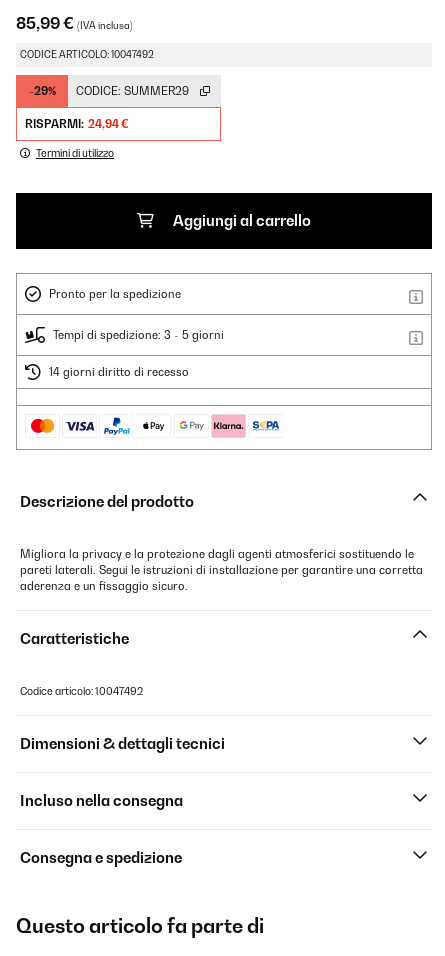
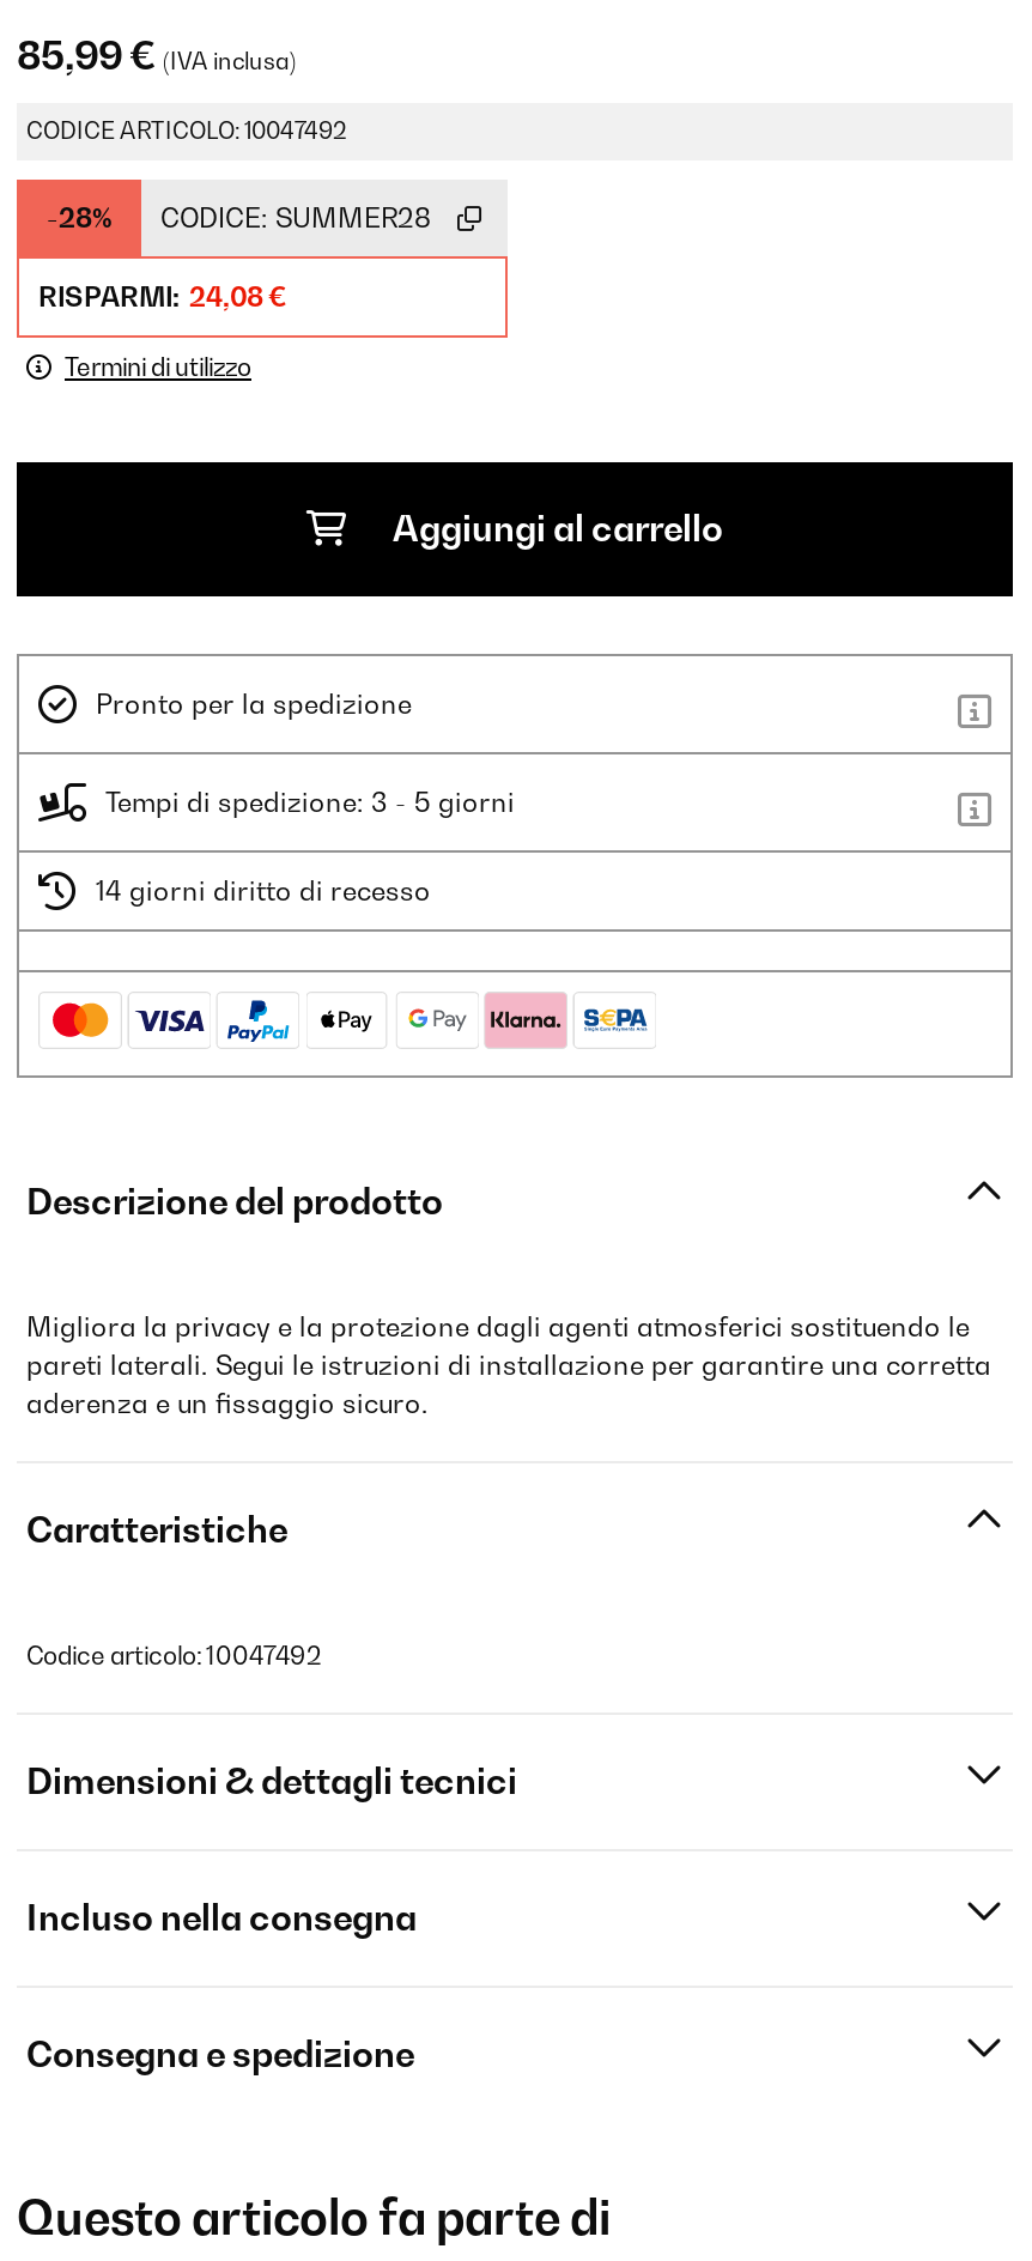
[28,84,55,98] -29% -> [47,202,111,236] -28%
[76,84,189,98] CODICE: SUMMER29 -> [160,202,431,236] CODICE: SUMMER28
[25,117,129,131] RISPARMI: 24,94 € -> [38,281,287,315] RISPARMI: 24,08 €

